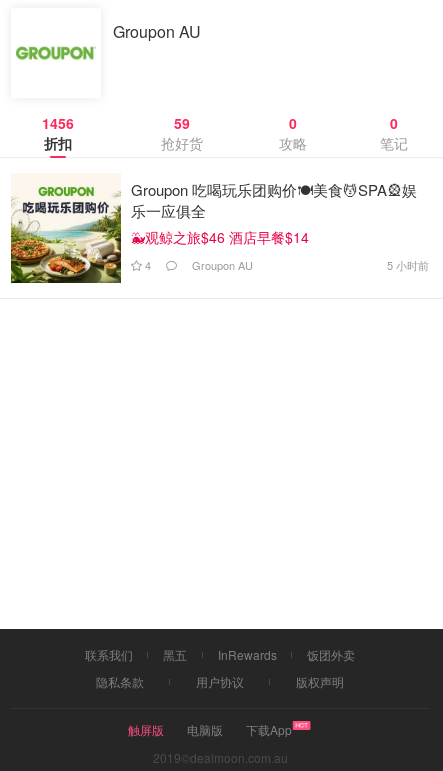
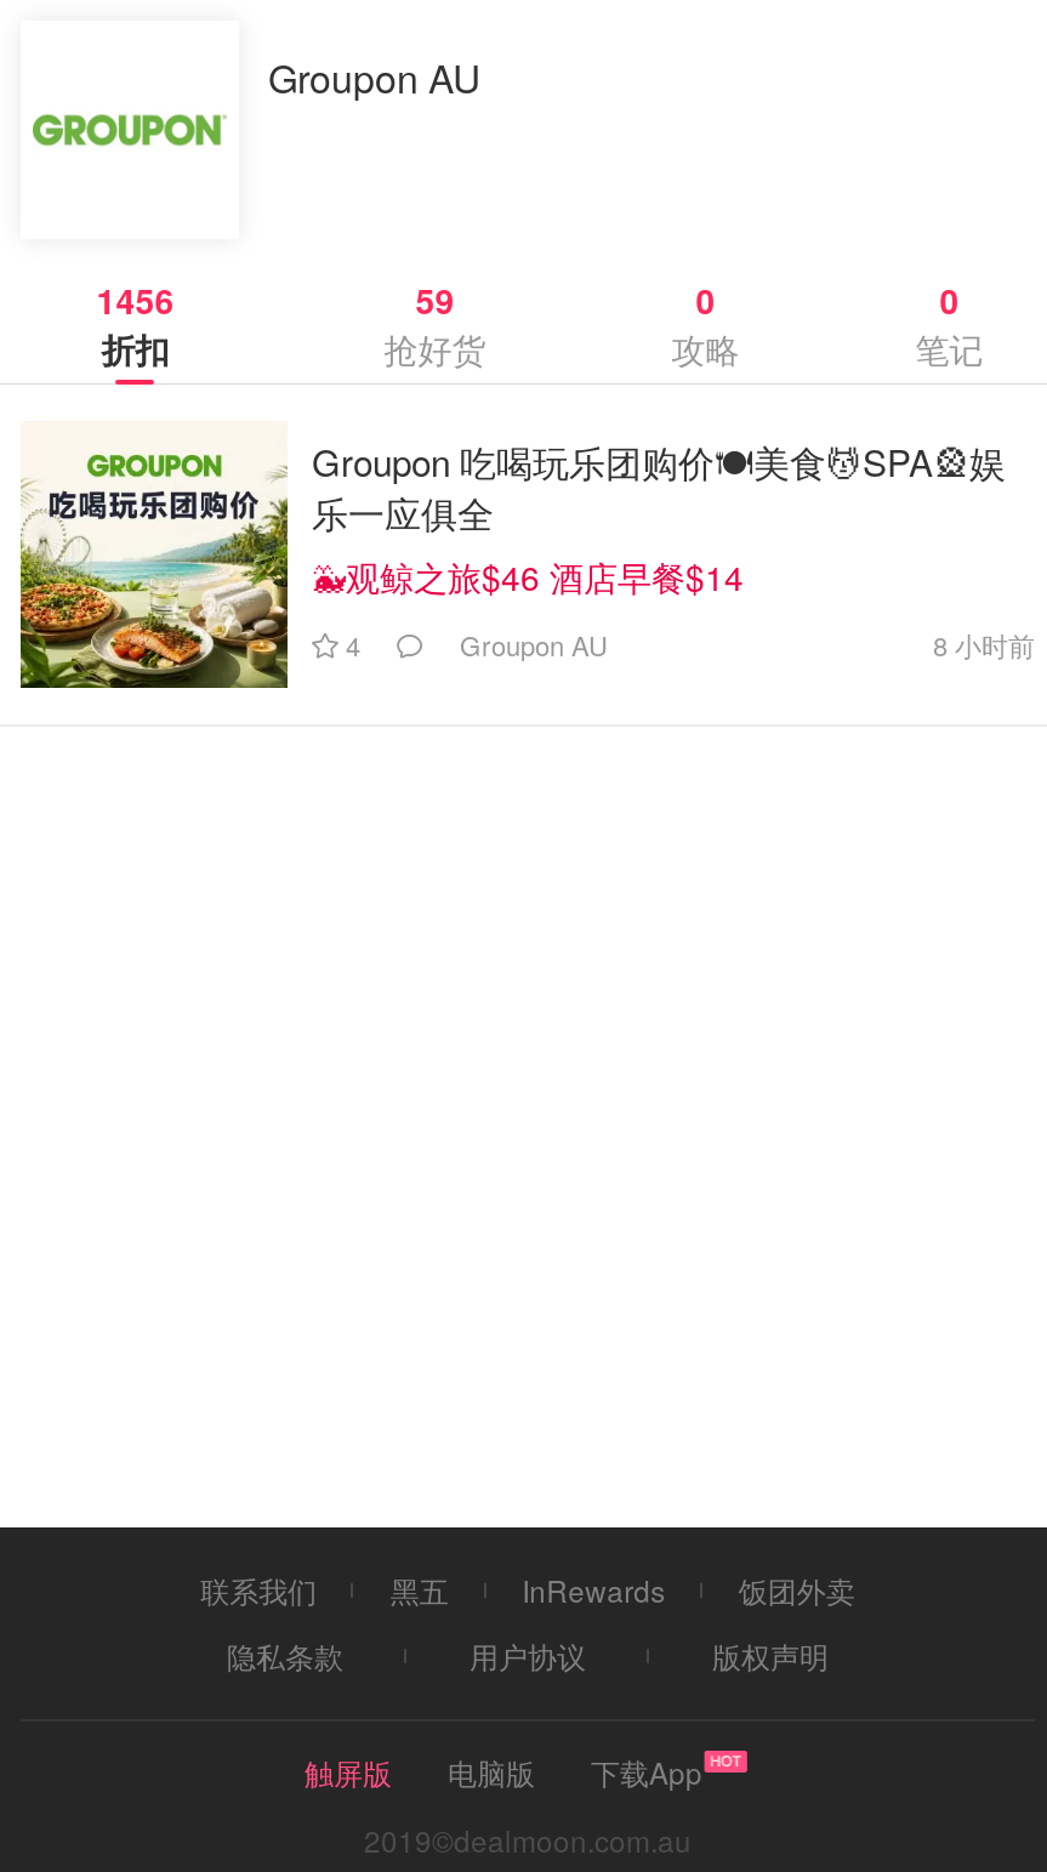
[387,257,429,273] 5 小时前 -> [933,625,1035,664] 8 小时前

